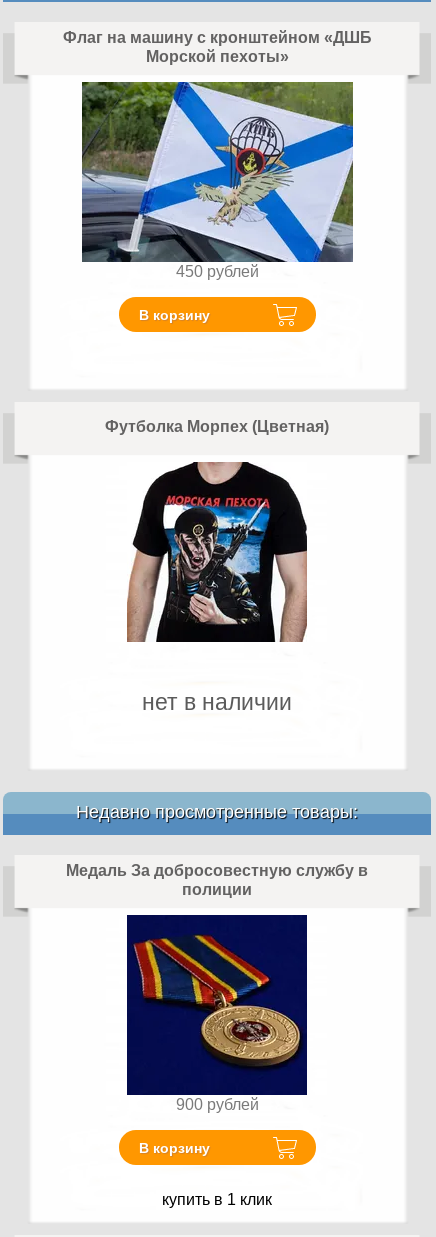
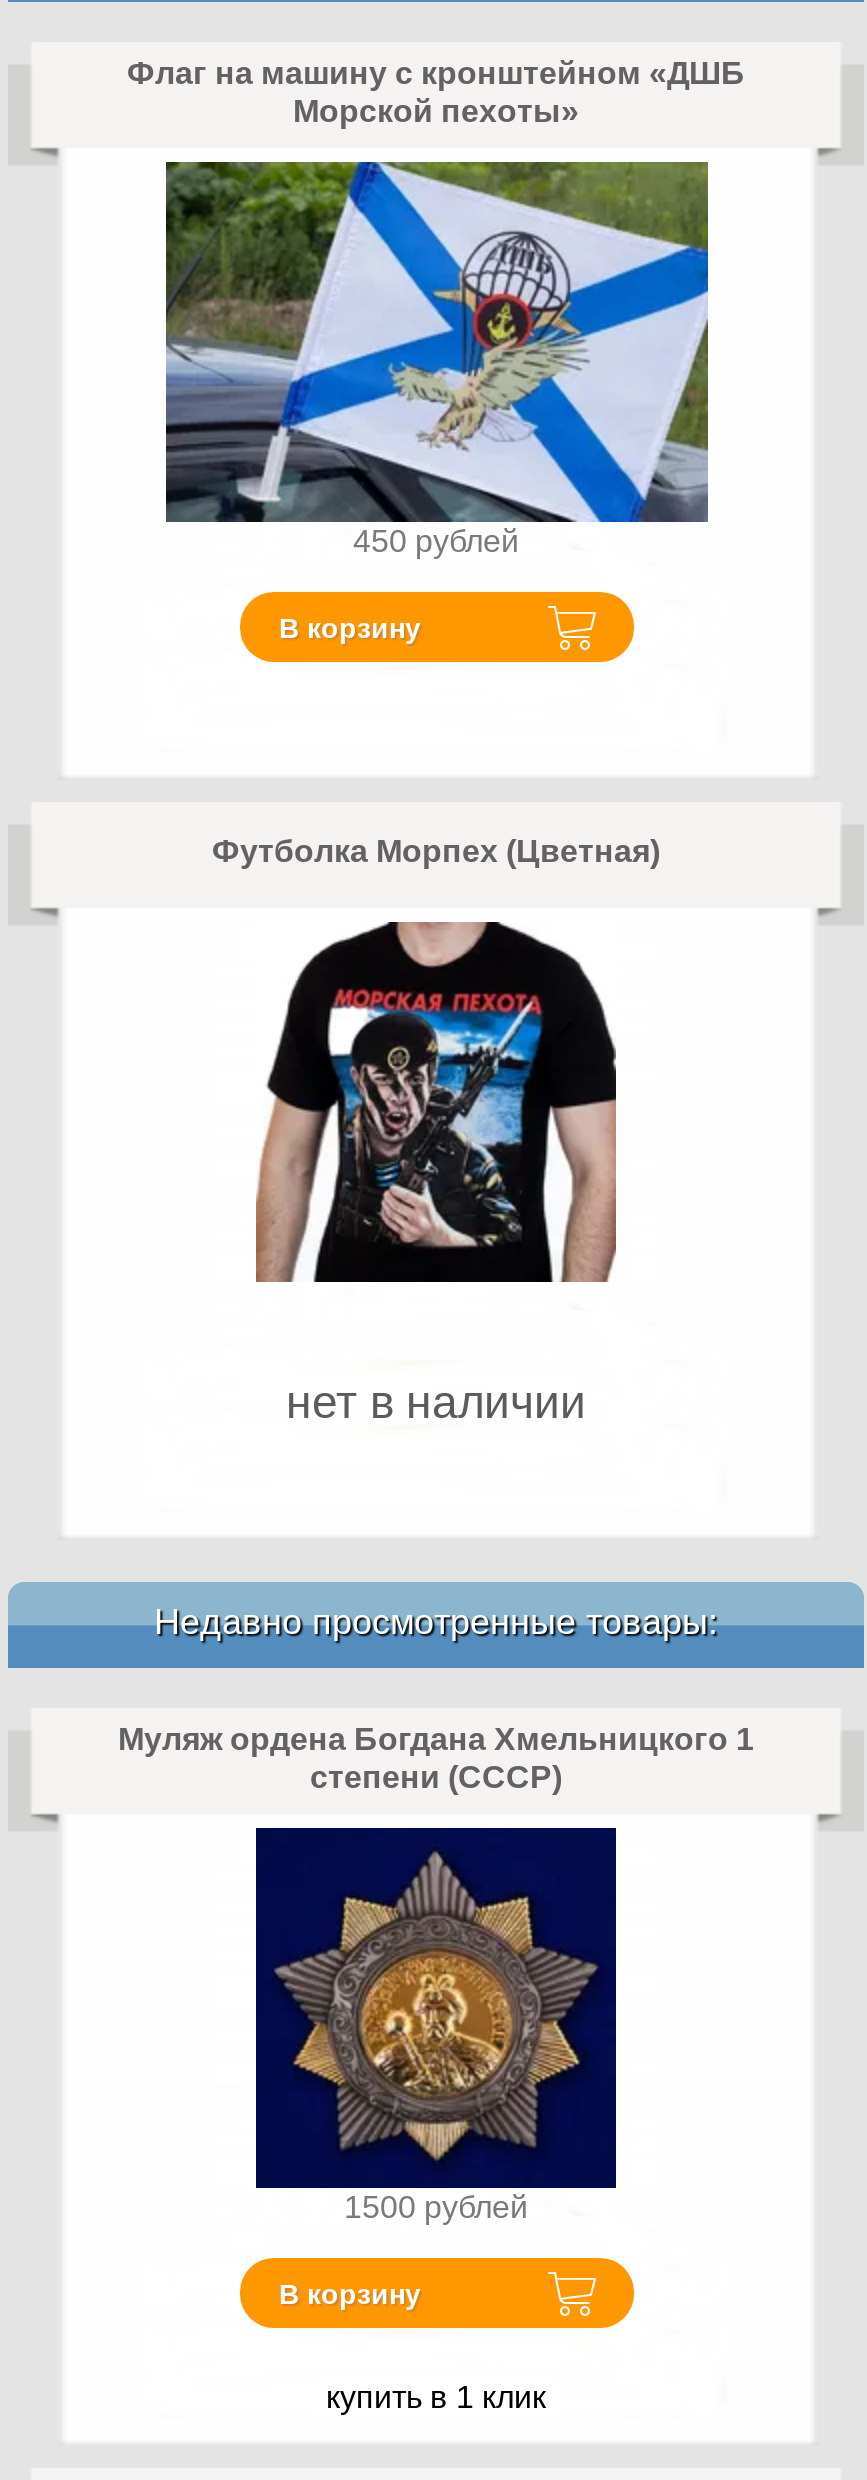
[66,862,368,898] Медаль За добросовестную службу в | полиции -> [118,1723,754,1795] Муляж ордена Богдана Хмельницкого 1 | степени (СССР)
[133,928,302,1113] [image] | 900 рублей -> [270,1850,604,2225] [image] | 1500 рублей

